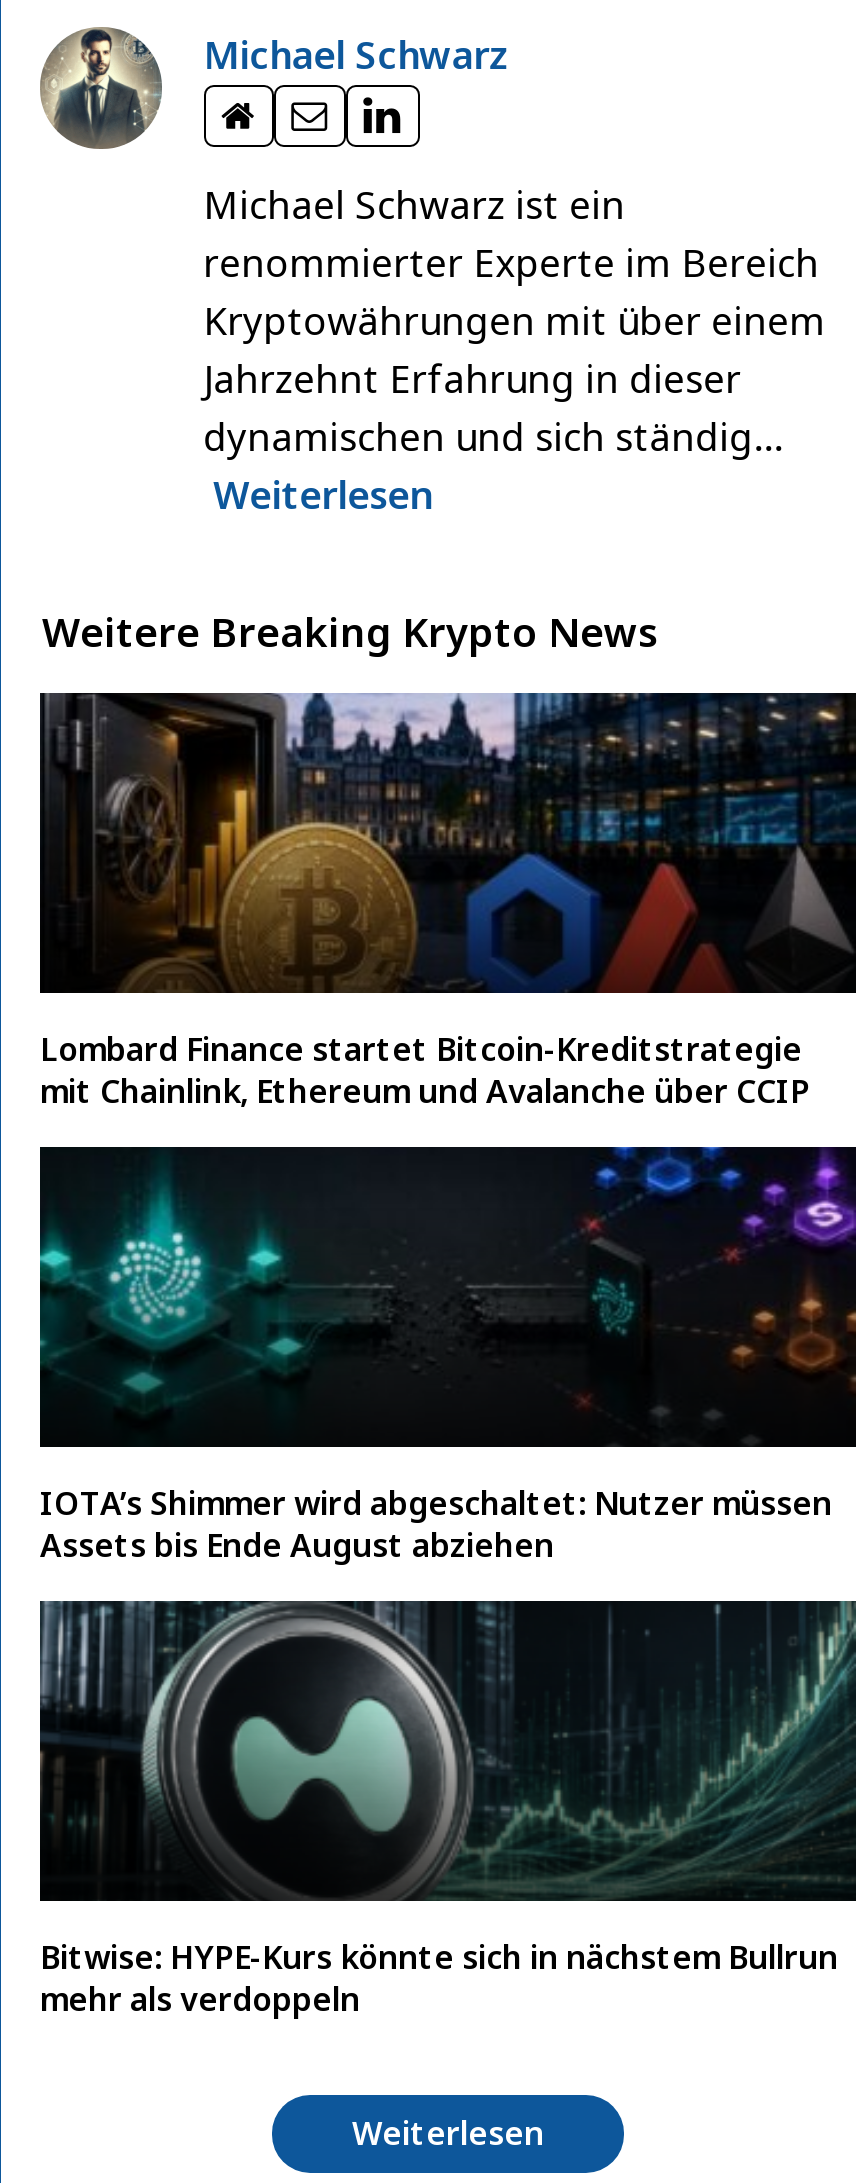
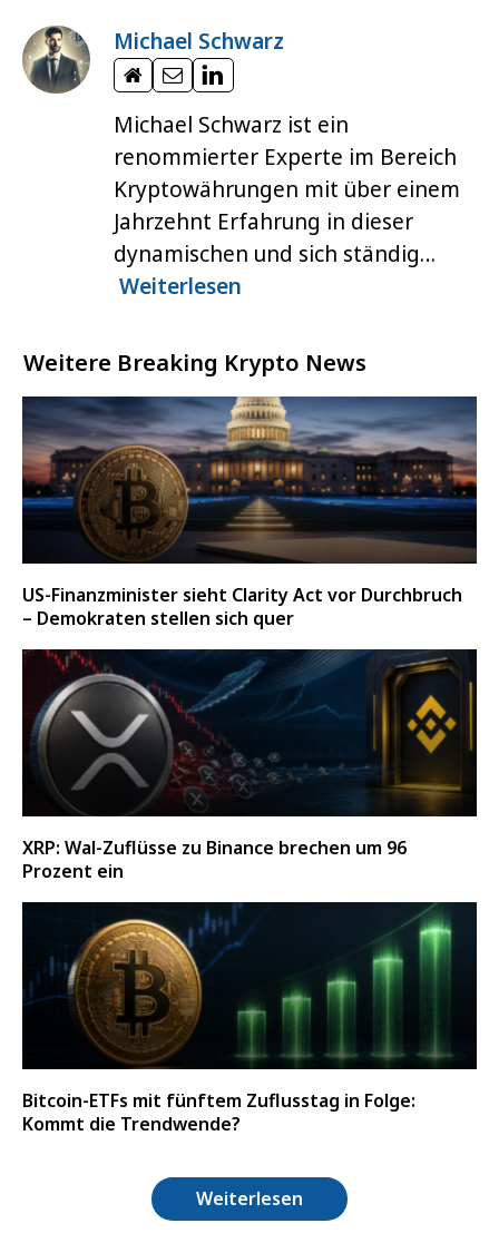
[38,693,858,1113] [image] | Lombard Finance startet Bitcoin-Kreditstrategie | mit Chainlink, Ethereum und Avalanche über CCIP -> [21,397,478,630] [image] | US-Finanzminister sieht Clarity Act vor Durchbruch | – Demokraten stellen sich quer
[38,1145,858,1567] [image] | IOTA’s Shimmer wird abgeschaltet: Nutzer müssen | Assets bis Ende August abziehen -> [21,648,478,883] [image] | XRP: Wal-Zuflüsse zu Binance brechen um 96 | Prozent ein
[40,1599,858,2021] [image] | Bitwise: HYPE-Kurs könnte sich in nächstem Bullrun | mehr als verdoppeln -> [22,902,477,1136] [image] | Bitcoin-ETFs mit fünftem Zuflusstag in Folge: | Kommt die Trendwende?

